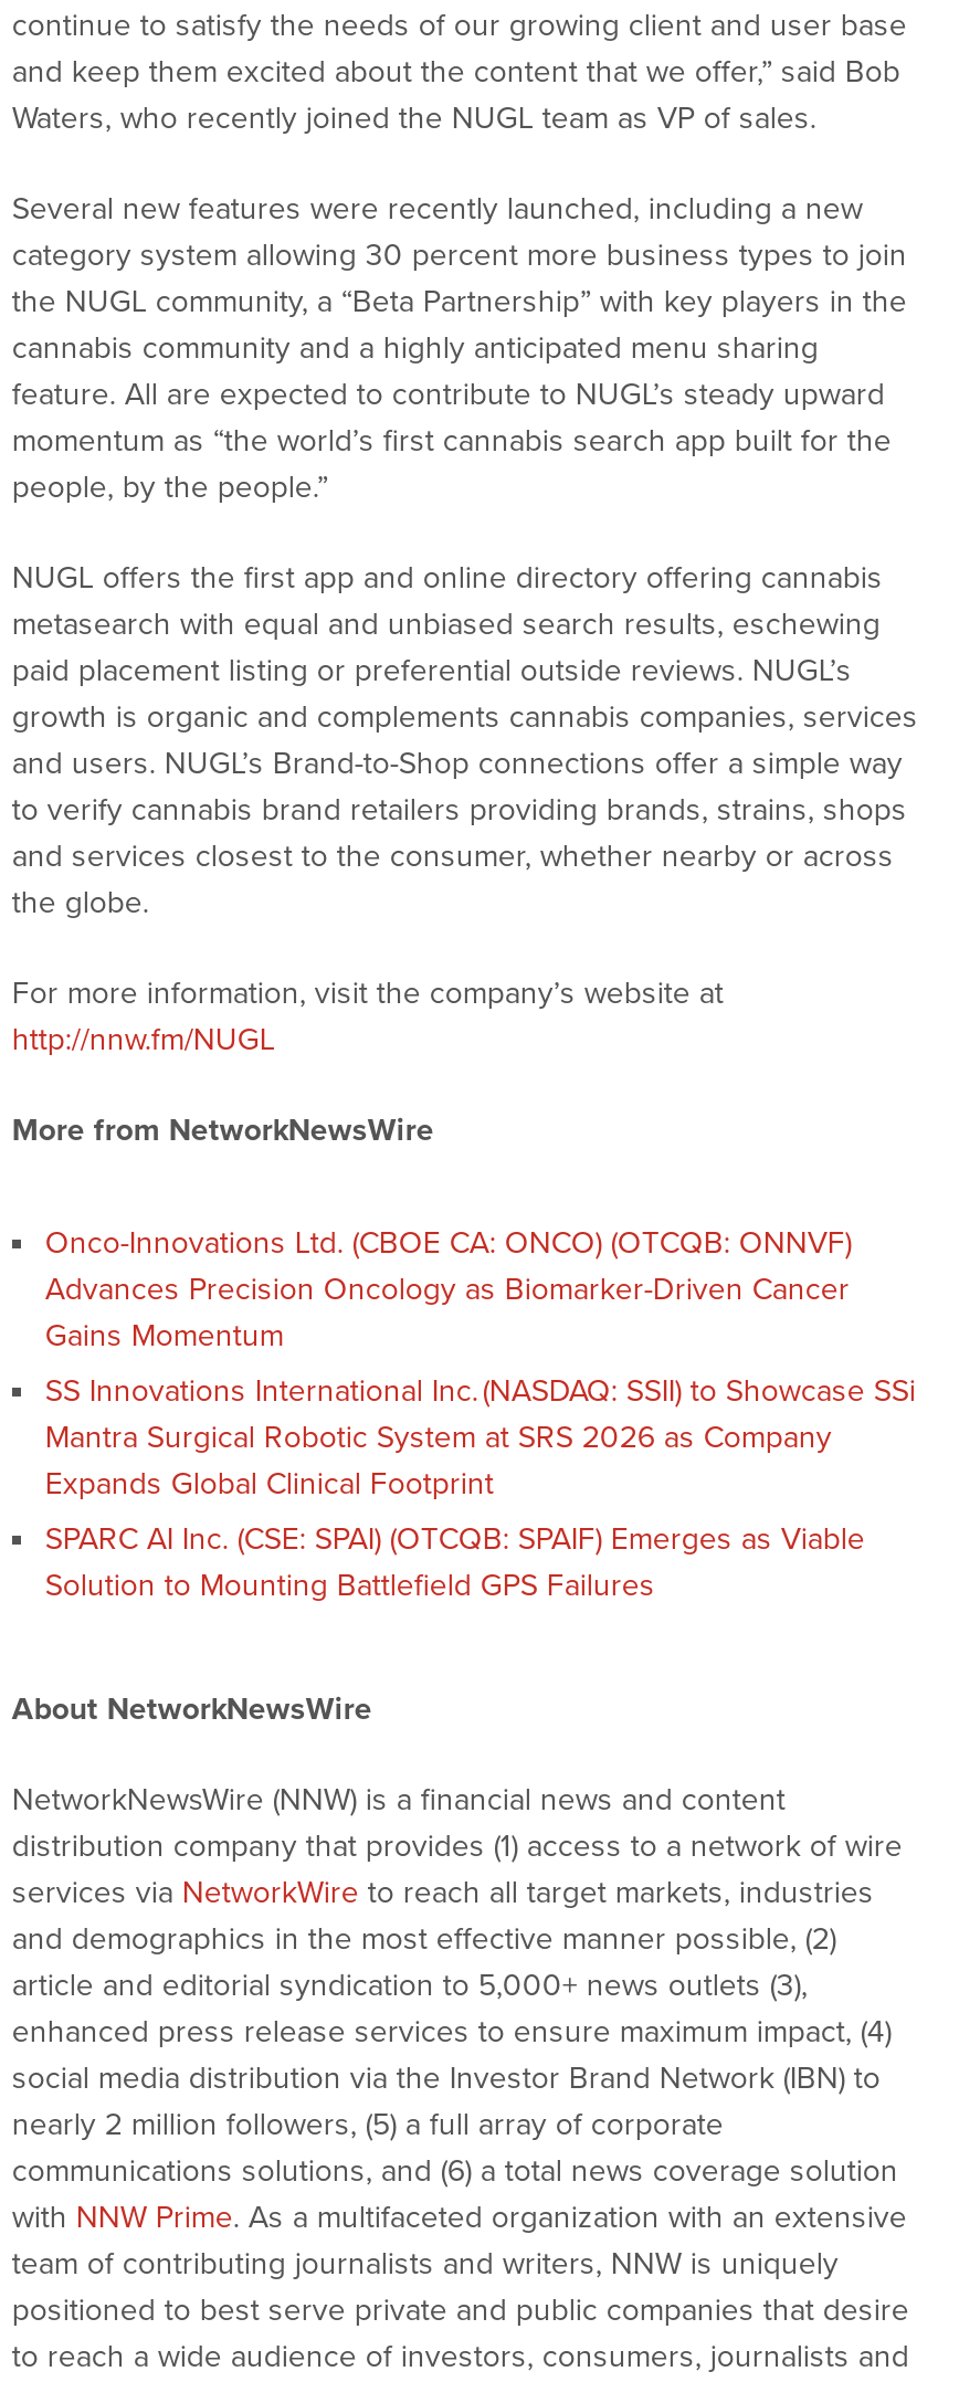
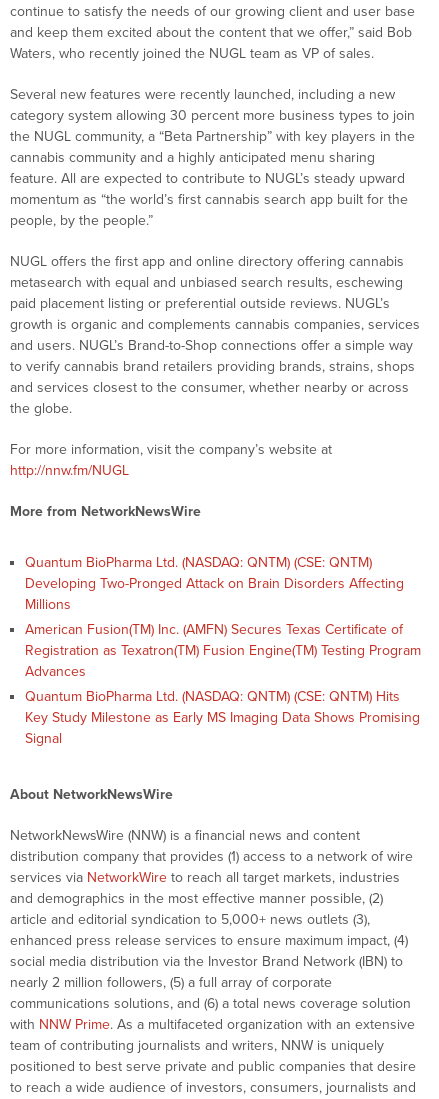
[45,1224,852,1355] Onco-Innovations Ltd. (CBOE CA: ONCO) (OTCQB: ONNVF) | Advances Precision Oncology as Biomarker-Driven Cancer | Gains Momentum -> [25,554,404,613] Quantum BioPharma Ltd. (NASDAQ: QNTM) (CSE: QNTM) | Developing Two-Pronged Attack on Brain Disorders Affecting | Millions
[45,1372,916,1503] SS Innovations International Inc. (NASDAQ: SSII) to Showcase SSi | Mantra Surgical Robotic System at SRS 2026 as Company | Expands Global Clinical Footprint -> [25,621,421,680] American Fusion(TM) Inc. (AMFN) Secures Texas Certificate of | Registration as Texatron(TM) Fusion Engine(TM) Testing Program | Advances
[45,1520,865,1604] SPARC AI Inc. (CSE: SPAI) (OTCQB: SPAIF) Emerges as Viable | Solution to Mounting Battlefield GPS Failures -> [25,688,420,747] Quantum BioPharma Ltd. (NASDAQ: QNTM) (CSE: QNTM) Hits | Key Study Milestone as Early MS Imaging Data Shows Promising | Signal

